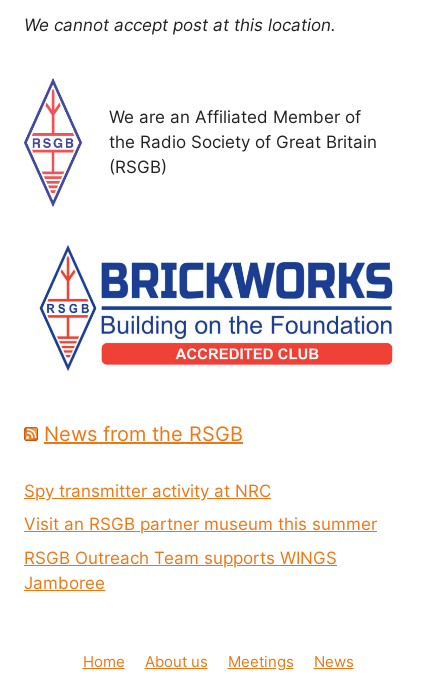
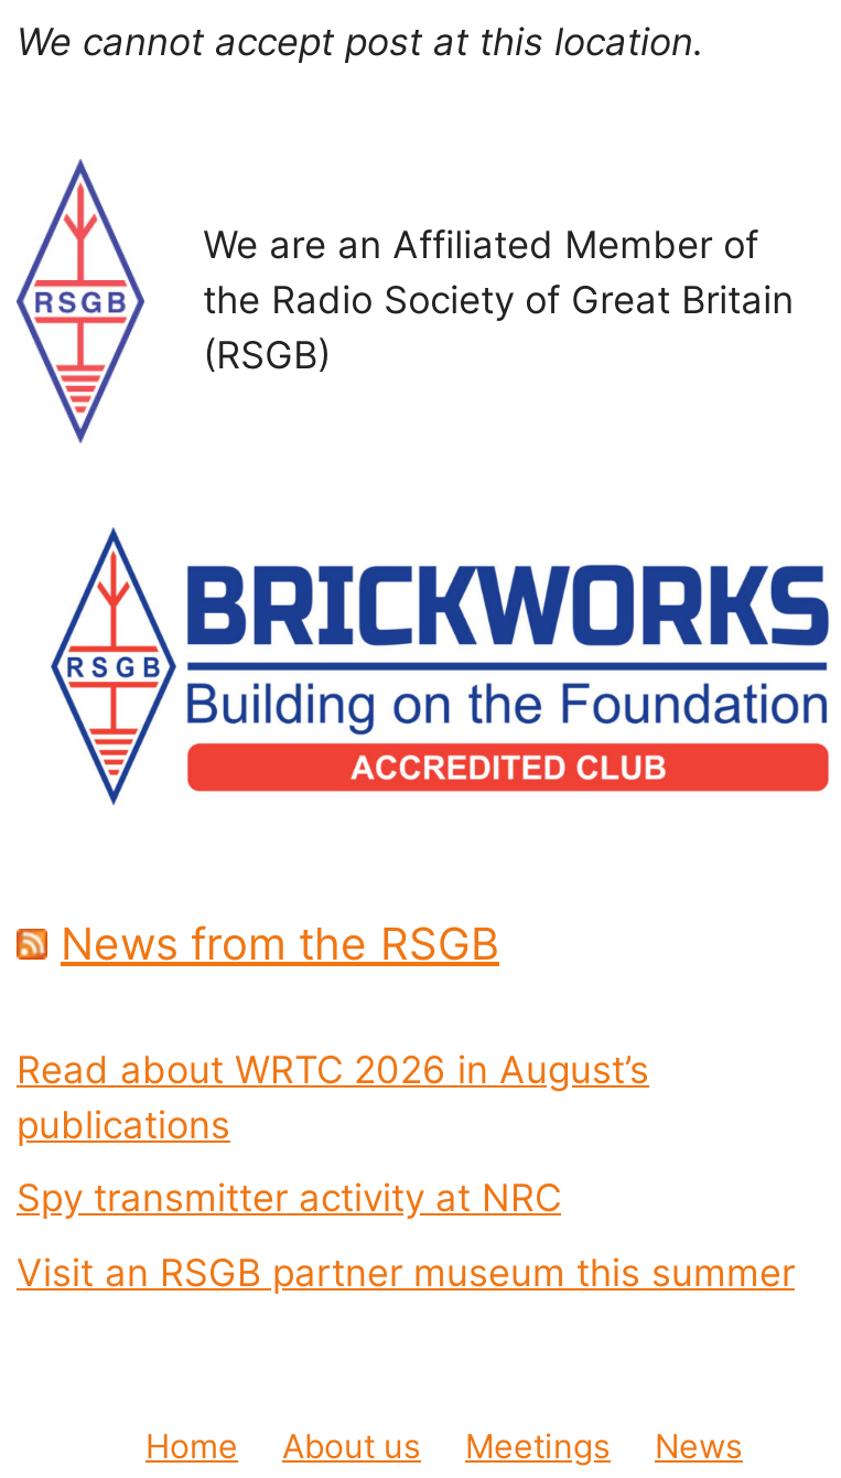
none -> [17,1047,649,1147] Read about WRTC 2026 in August’s | publications
moved [24,481,377,534] -> [17,1176,795,1294]: Spy transmitter activity at NRC | Visit an RSGB partner museum this summer
[24,548,337,593] RSGB Outreach Team supports WINGS | Jamboree -> none

